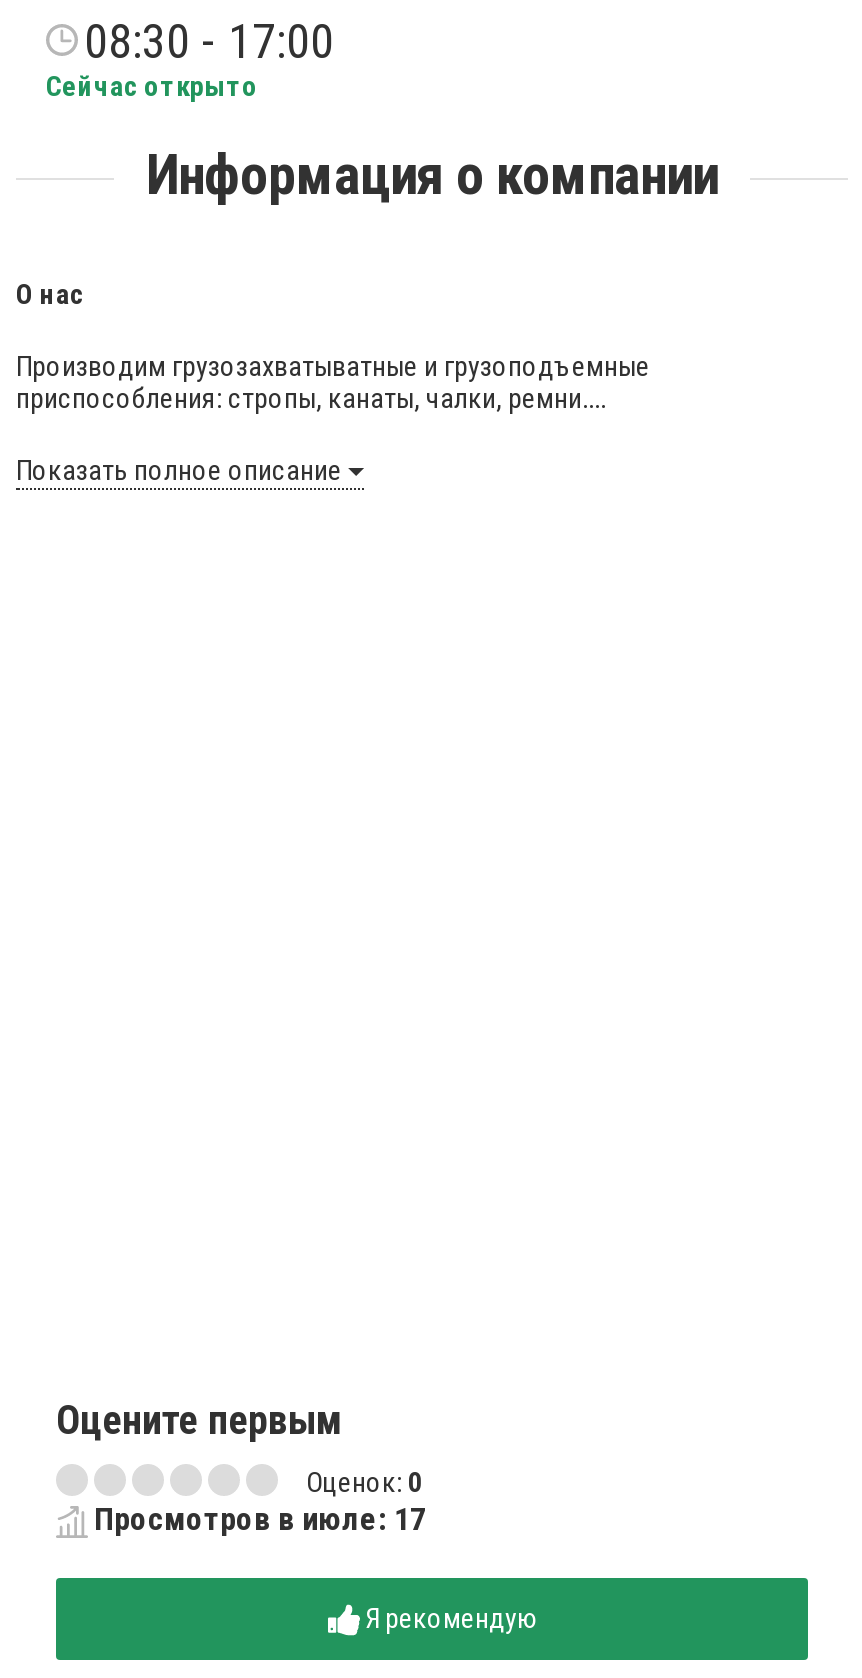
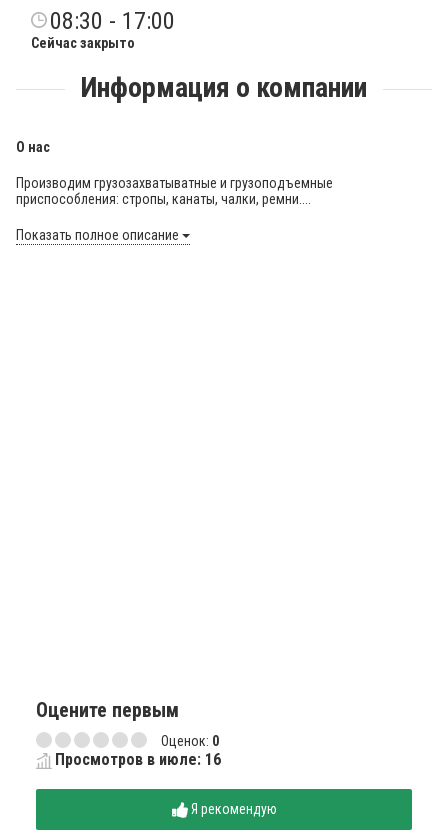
[46,70,258,102] Сейчас открыто -> [31,35,135,51] Сейчас закрыто
[94,1500,426,1538] Просмотров в июле: 17 -> [55,750,221,769] Просмотров в июле: 16

